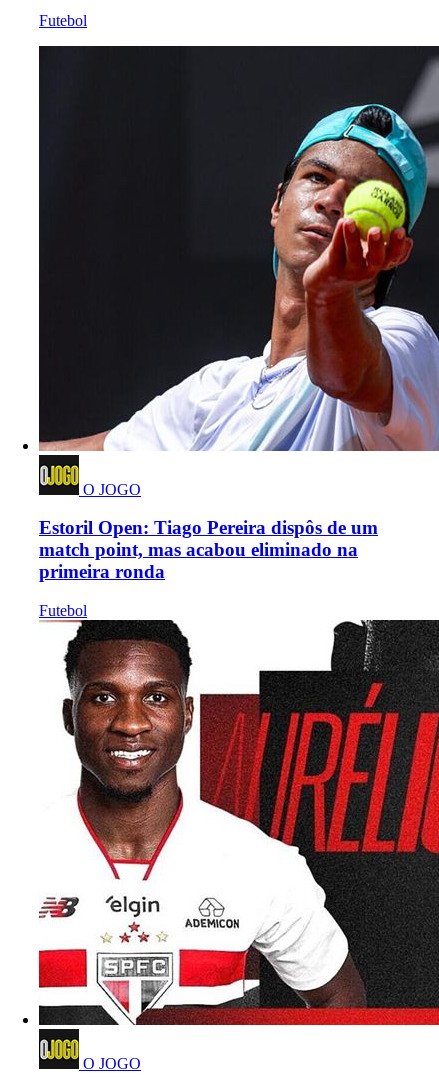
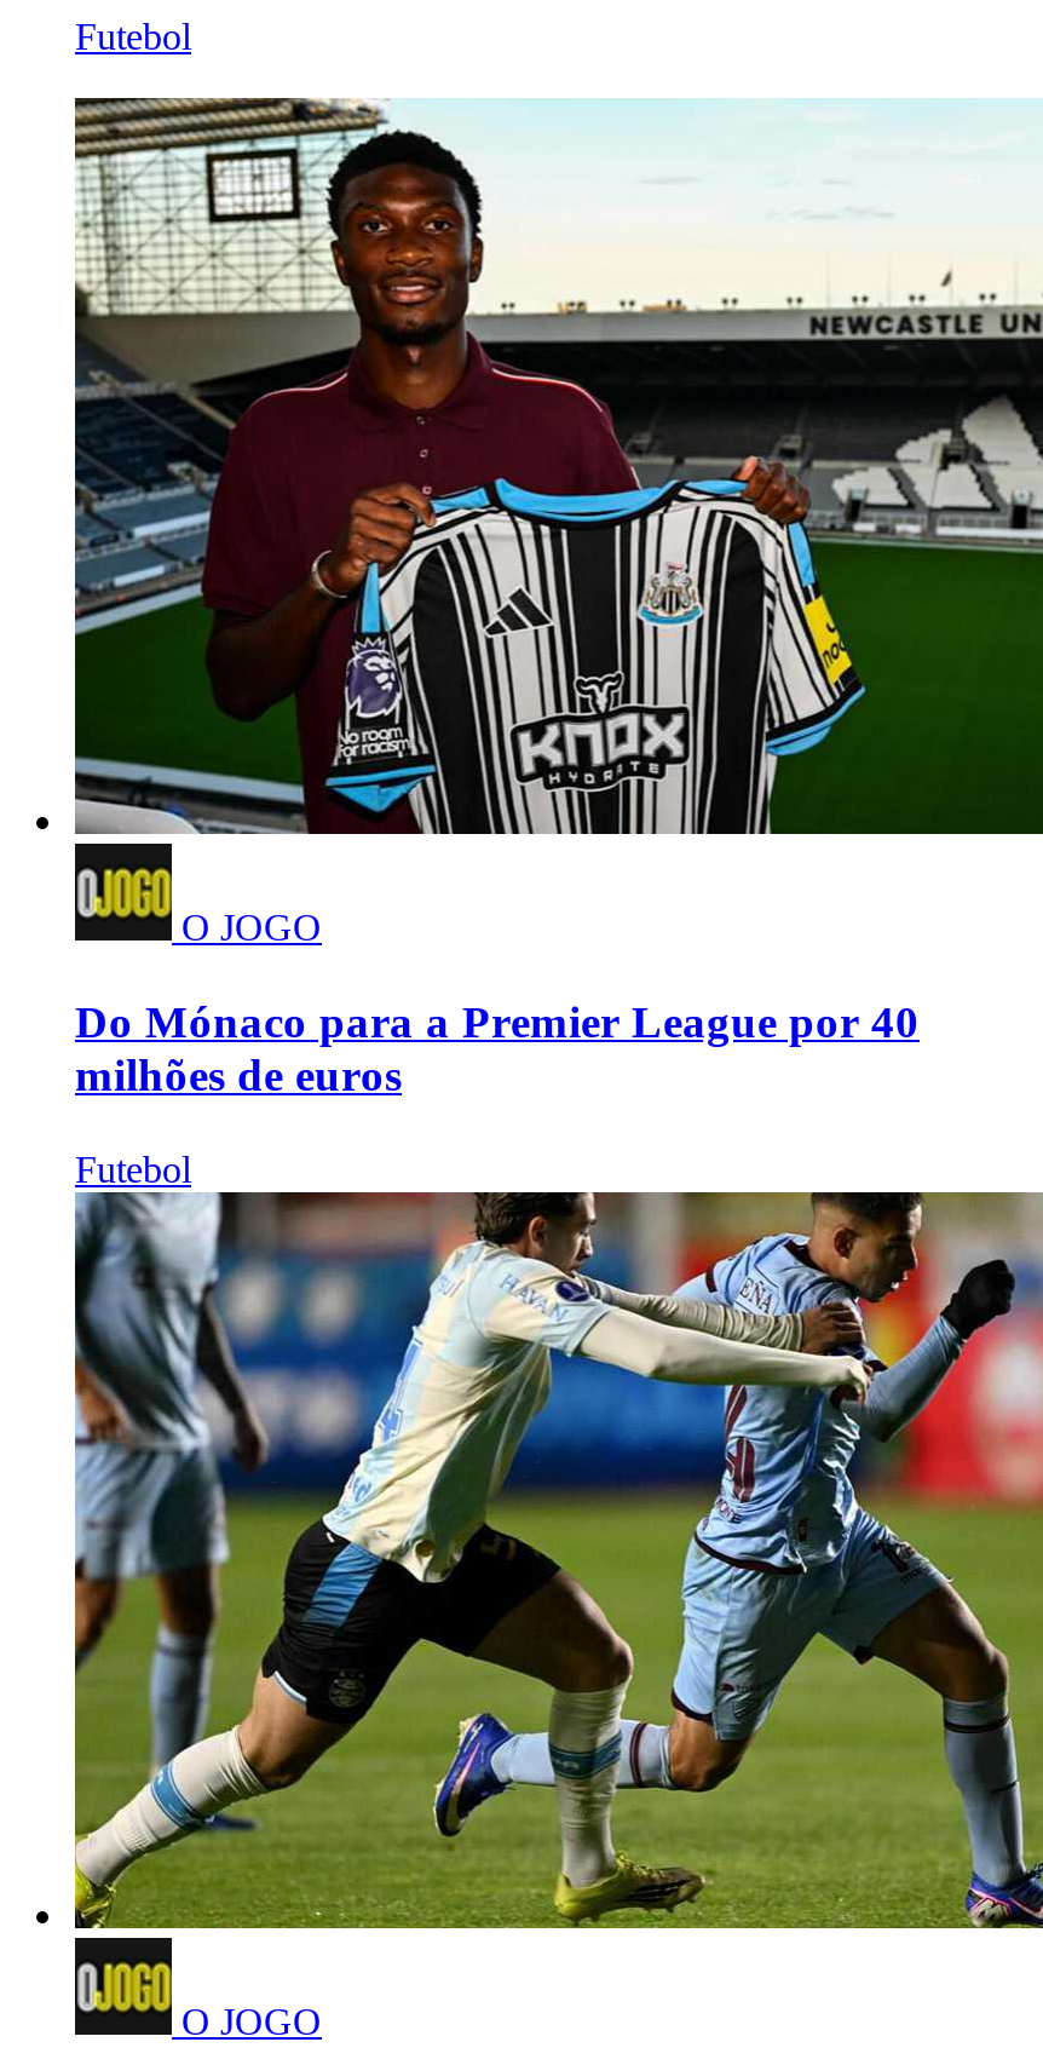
[38,45,436,451] [image] -> [73,97,1036,845] [image]
[39,517,378,582] Estoril Open: Tiago Pereira dispôs de um | match point, mas acabou eliminado na | primeira ronda -> [75,996,920,1100] Do Mónaco para a Premier League por 40 | milhões de euros
[38,619,436,1026] [image] -> [73,1189,1036,1939] [image]

